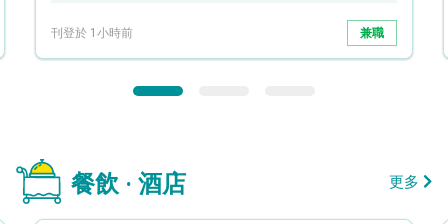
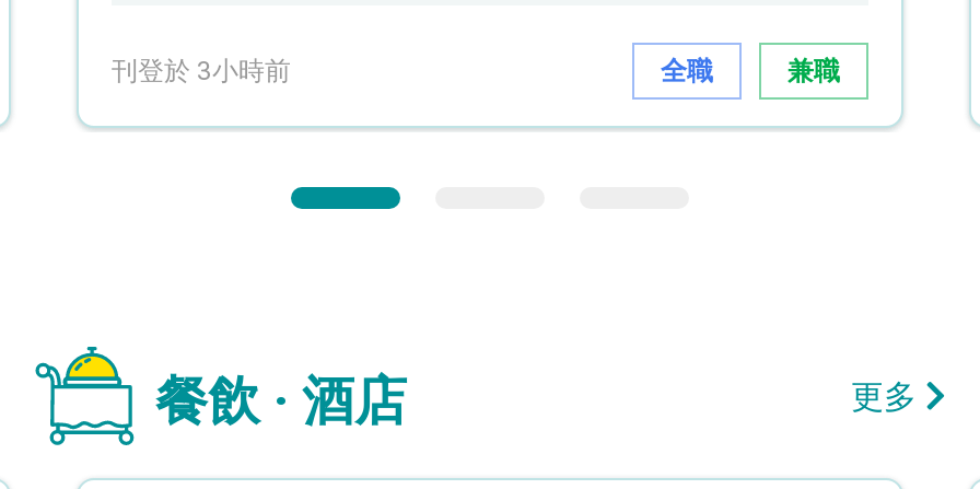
[51,25,133,39] 刊登於 1小時前 -> [112,55,713,85] 刊登於 3小時前 | 全職

